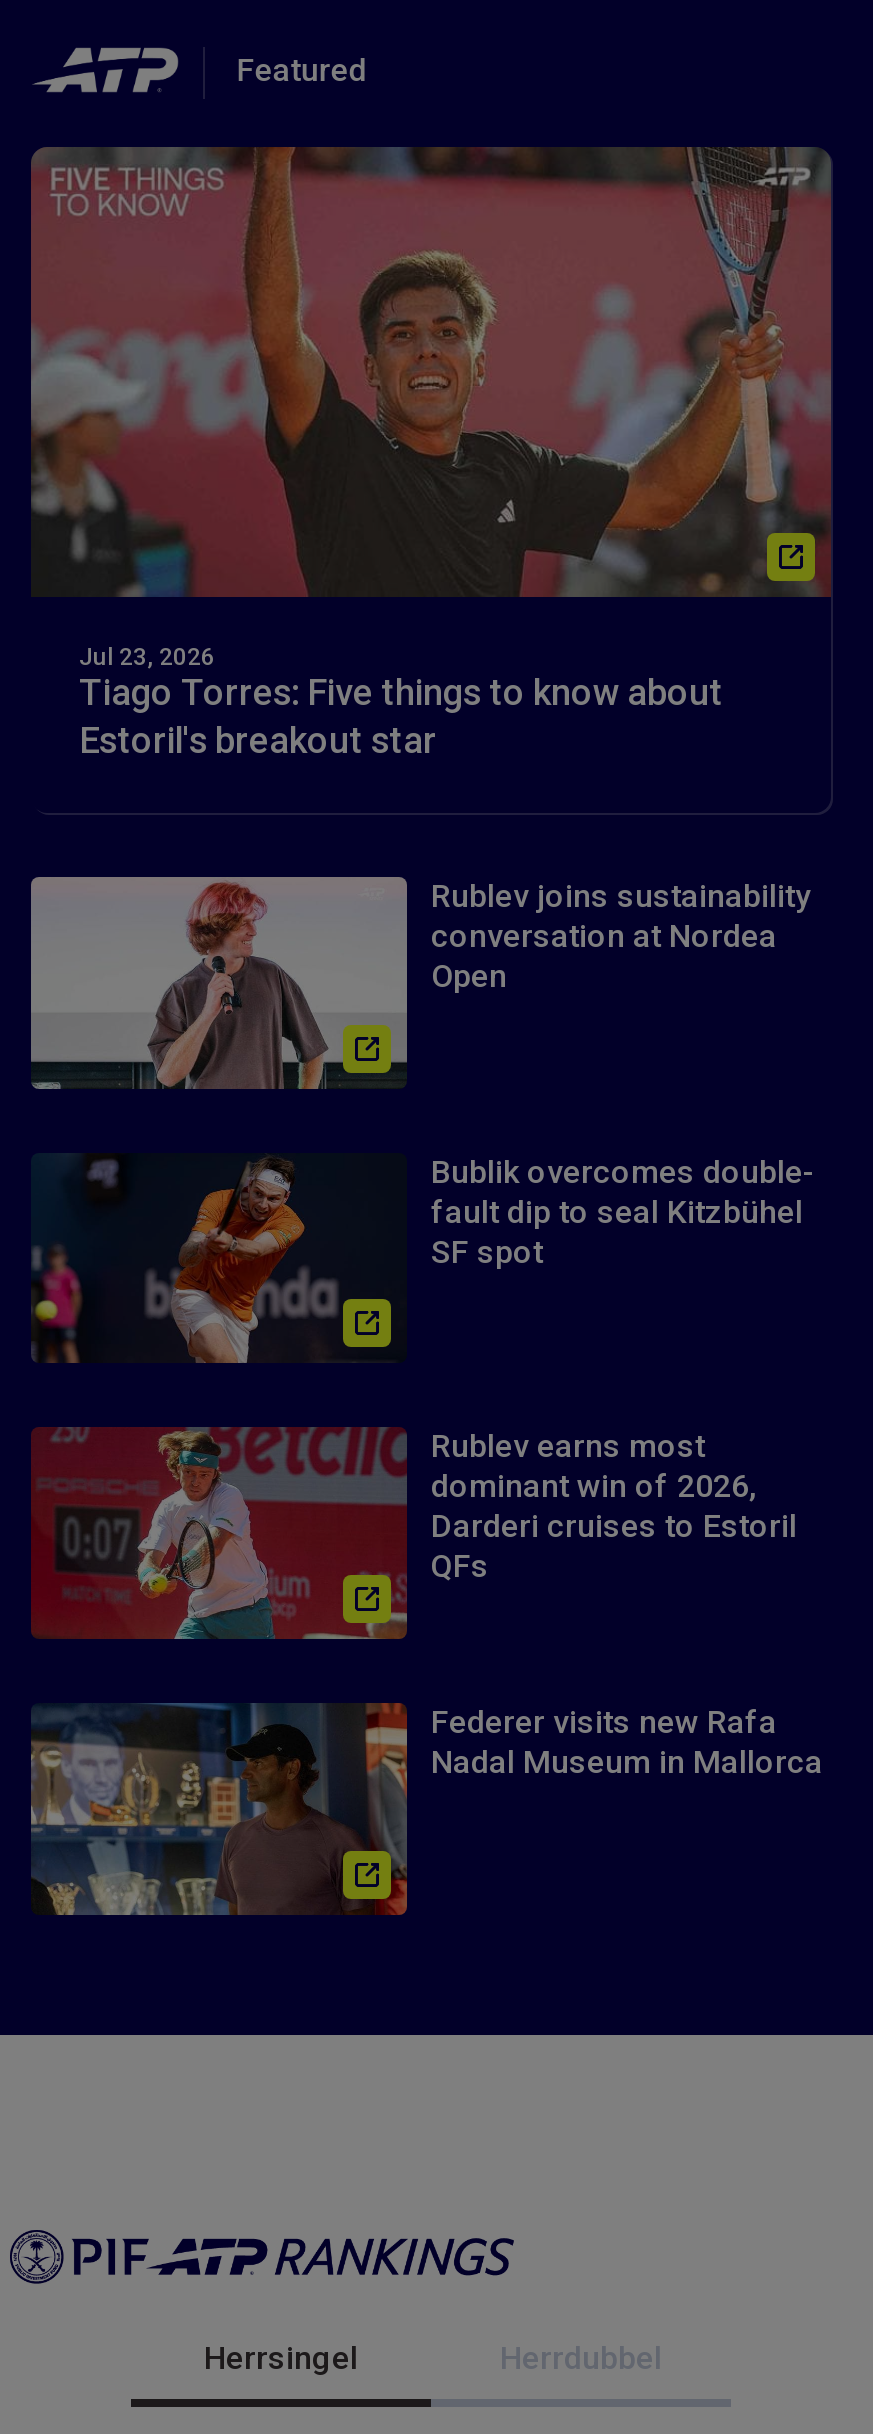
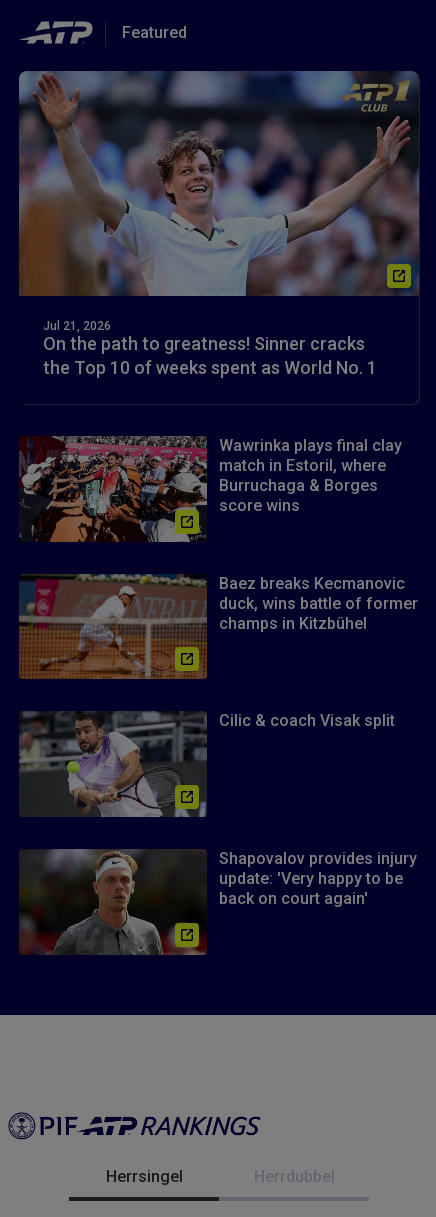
[29,145,833,761] [image] | Jul 23, 2026 | Tiago Torres: Five things to know about | Estoril's breakout star -> [18,70,420,378] [image] | Jul 21, 2026 | On the path to greatness! Sinner cracks | the Top 10 of weeks spent as World No. 1
[29,875,811,1091] [image] | Rublev joins sustainability | conversation at Nordea | Open -> [18,435,402,543] [image] | Wawrinka plays final clay | match in Estoril, where | Burruchaga & Borges | score wins
[31,1152,815,1365] [image] | Bublik overcomes double- | fault dip to seal Kitzbühel | SF spot -> [18,573,418,680] [image] | Baez breaks Kecmanovic | duck, wins battle of former | champs in Kitzbühel
[29,1425,797,1641] [image] | Rublev earns most | dominant win of 2026, | Darderi cruises to Estoril | QFs -> [18,710,395,818] [image] | Cilic & coach Visak split
[29,1701,823,1917] [image] | Federer visits new Rafa | Nadal Museum in Mallorca -> [19,848,417,956] [image] | Shapovalov provides injury | update: 'Very happy to be | back on court again'

